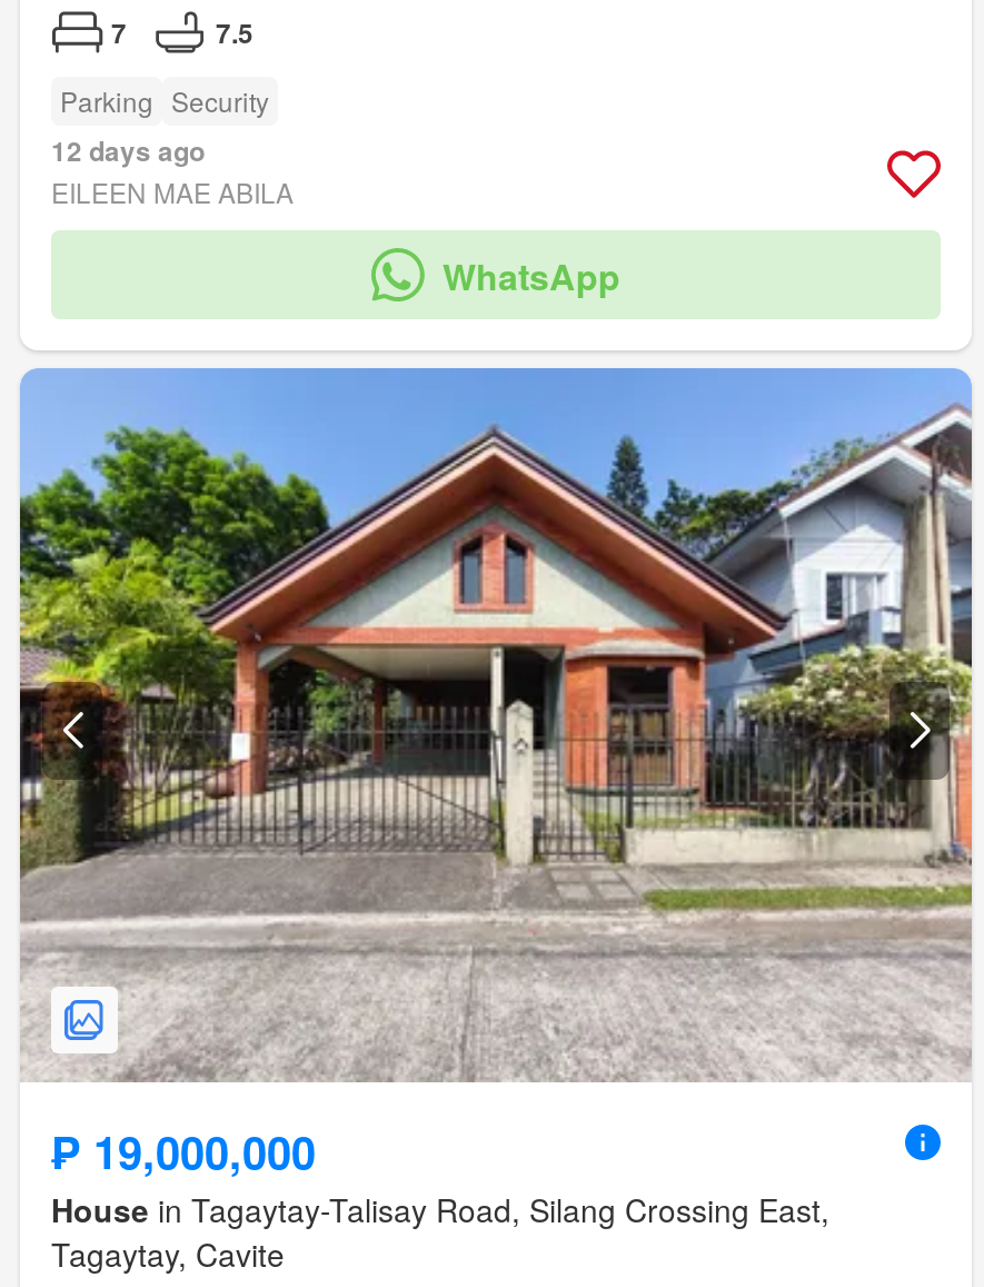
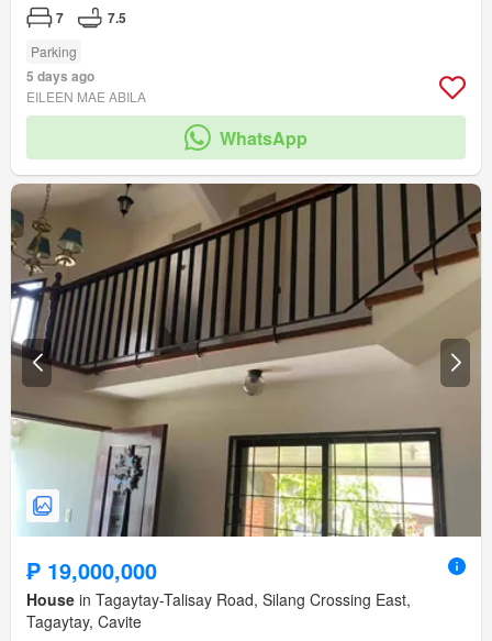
[51,82,269,171] Parking Security | 12 days ago -> [26,42,94,86] Parking | 5 days ago
[18,366,974,1082] [image] -> [10,183,482,538] [image]

